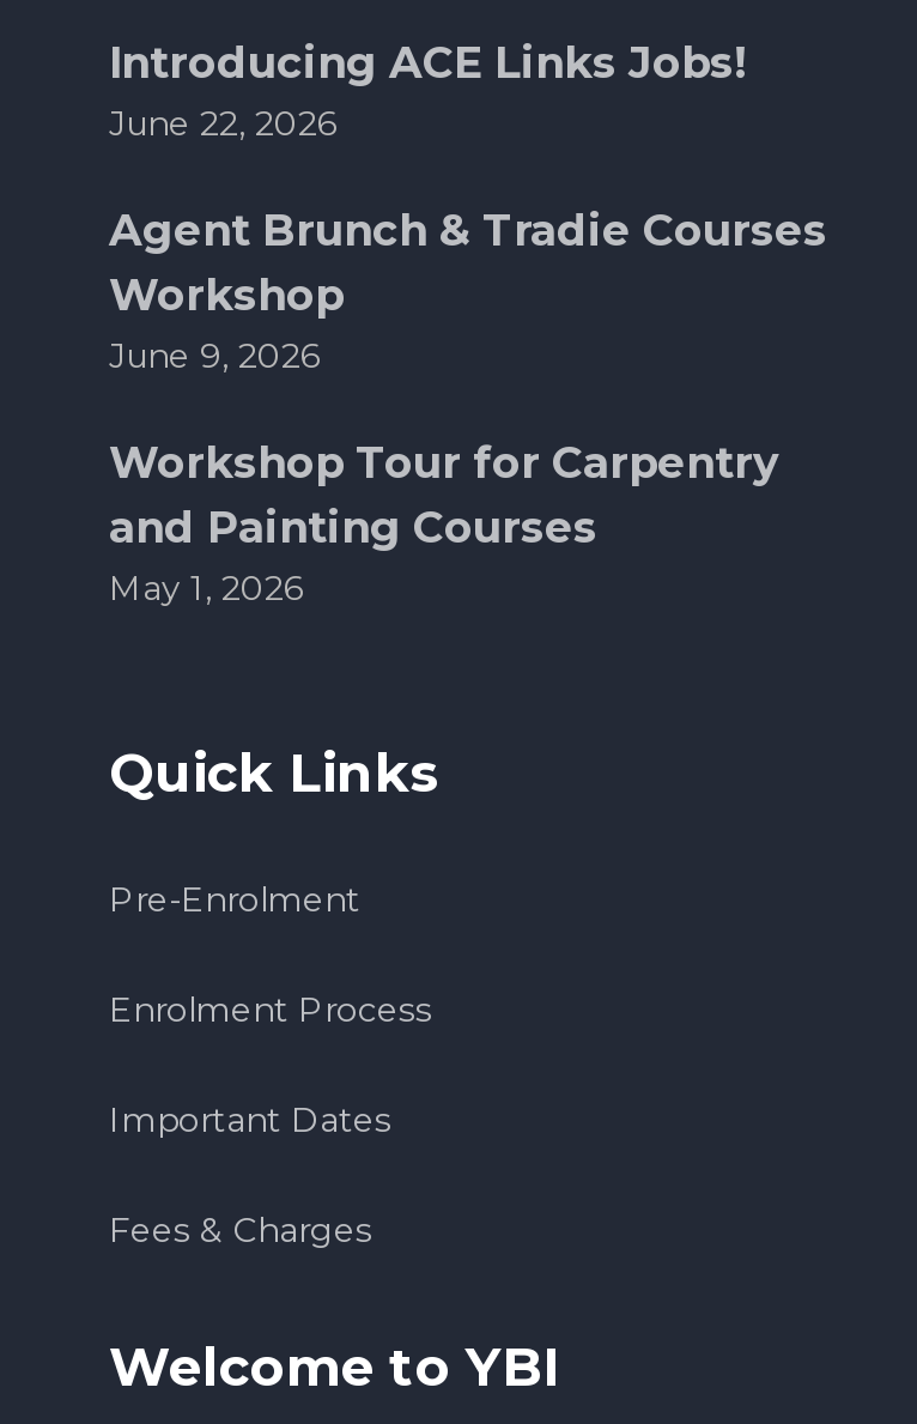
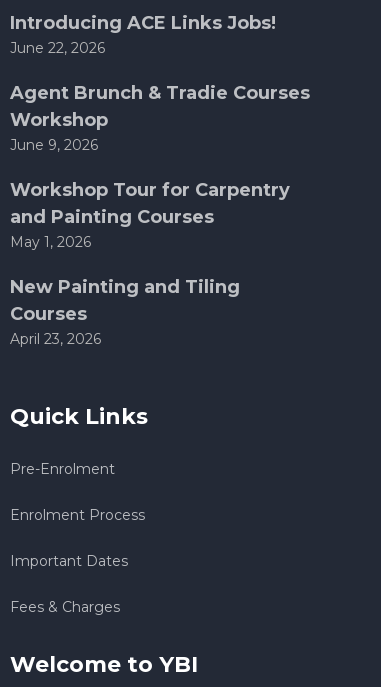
none -> [10,276,240,348] New Painting and Tiling | Courses | April 23, 2026

